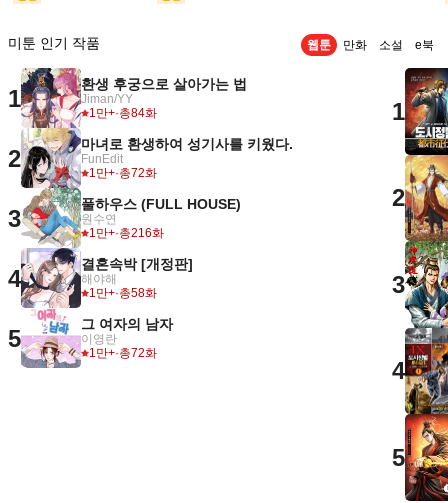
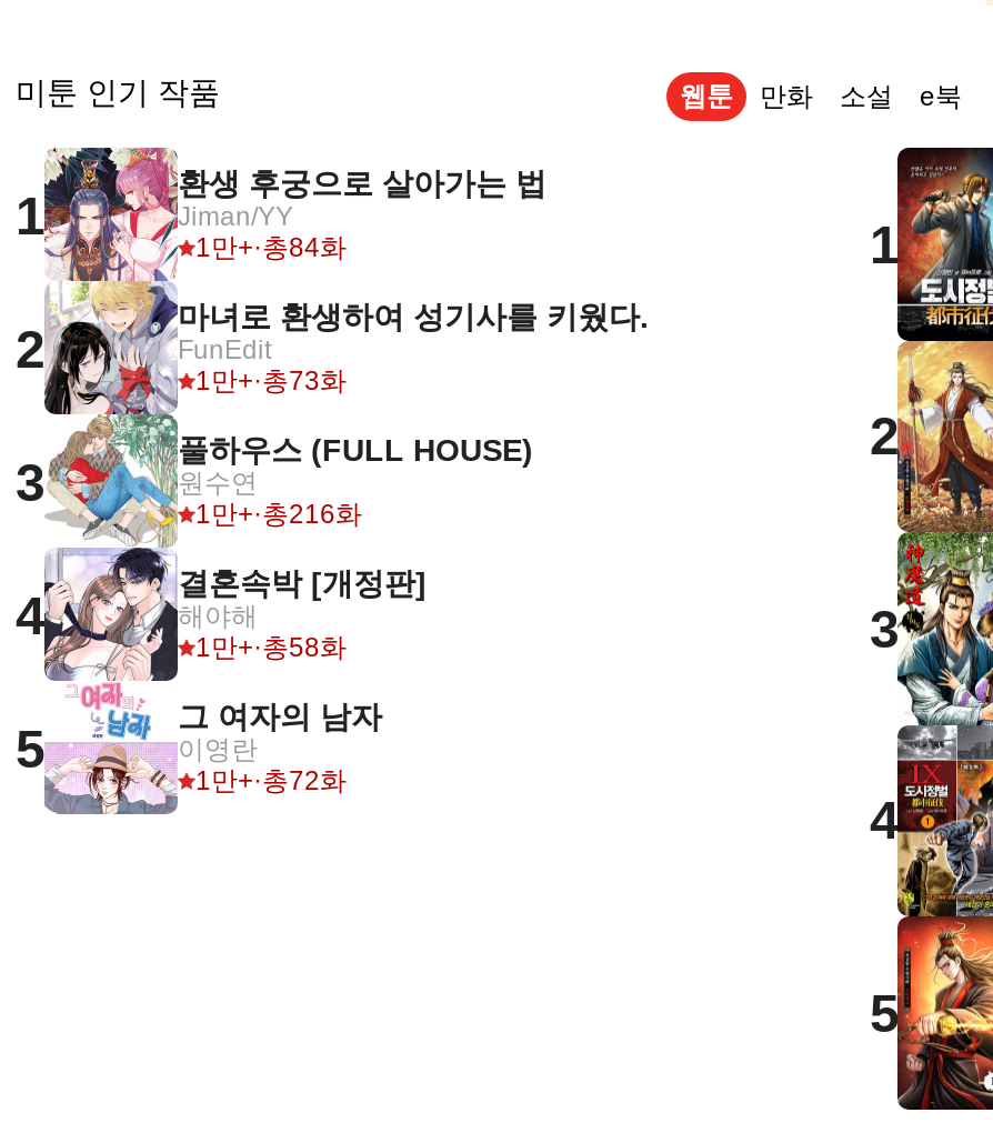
[89,166,157,180] 1만+ · 총72화 -> [195,366,347,397] 1만+ · 총73화

